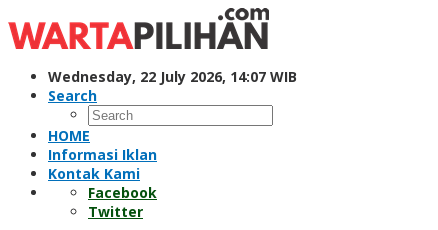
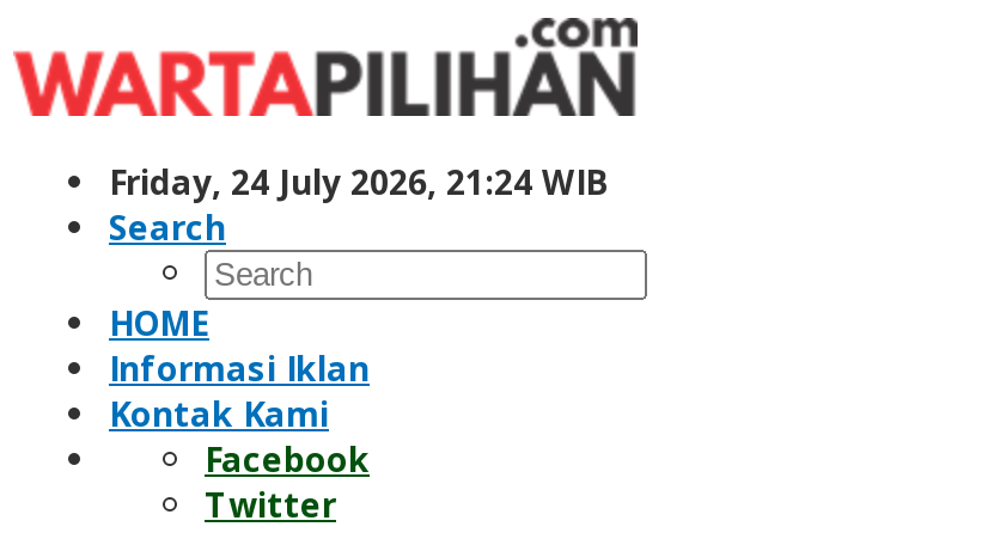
[48,67,297,86] Wednesday, 22 July 2026, 14:07 WIB -> [109,159,606,204] Friday, 24 July 2026, 21:24 WIB

